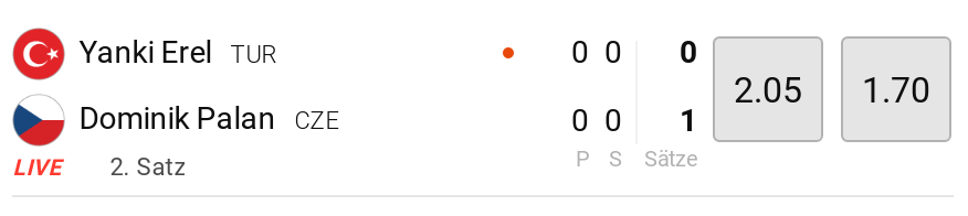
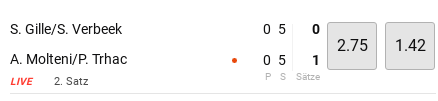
[79,34,277,70] Yanki Erel TUR -> [10,21,122,37] S. Gille/S. Verbeek
[571,34,697,69] 0 0 0 -> [263,21,320,37] 0 5 0
[734,68,930,110] 2.05 | 1.70 -> [336,36,425,55] 2.75 | 1.42
[79,101,339,136] Dominik Palan CZE -> [10,51,127,67] A. Molteni/P. Trhac
[571,103,697,138] 0 0 1 -> [263,52,320,68] 0 5 1

